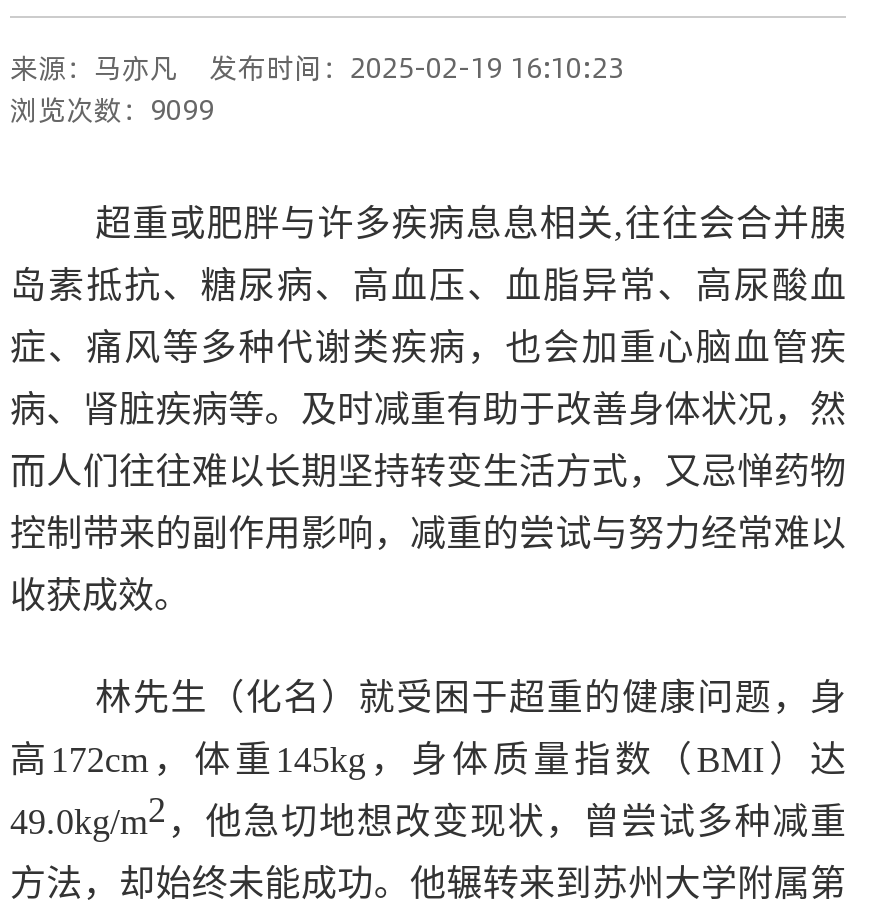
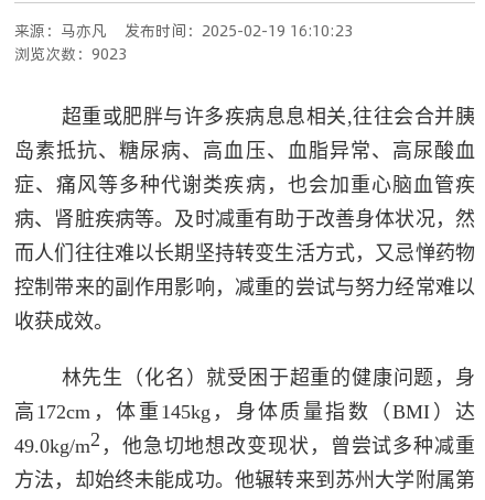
[10,90,214,130] 浏览次数：9099 -> [14,43,127,65] 浏览次数：9023

